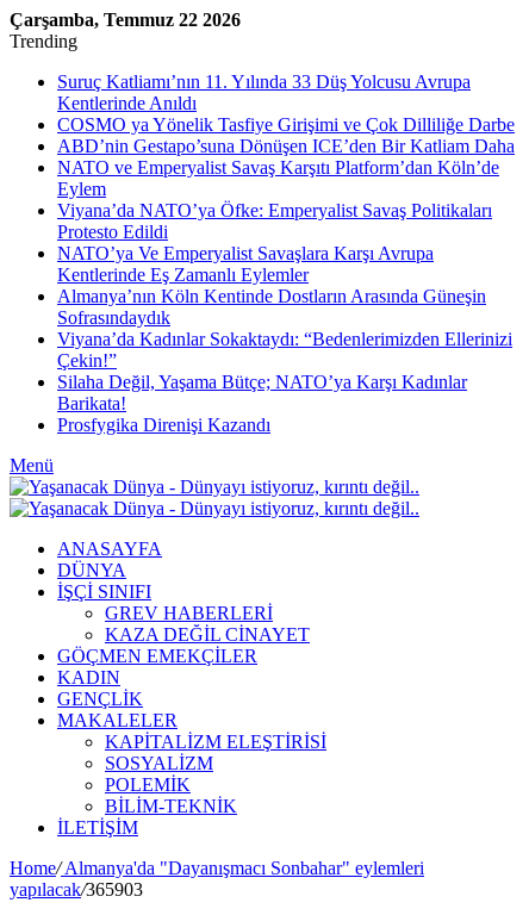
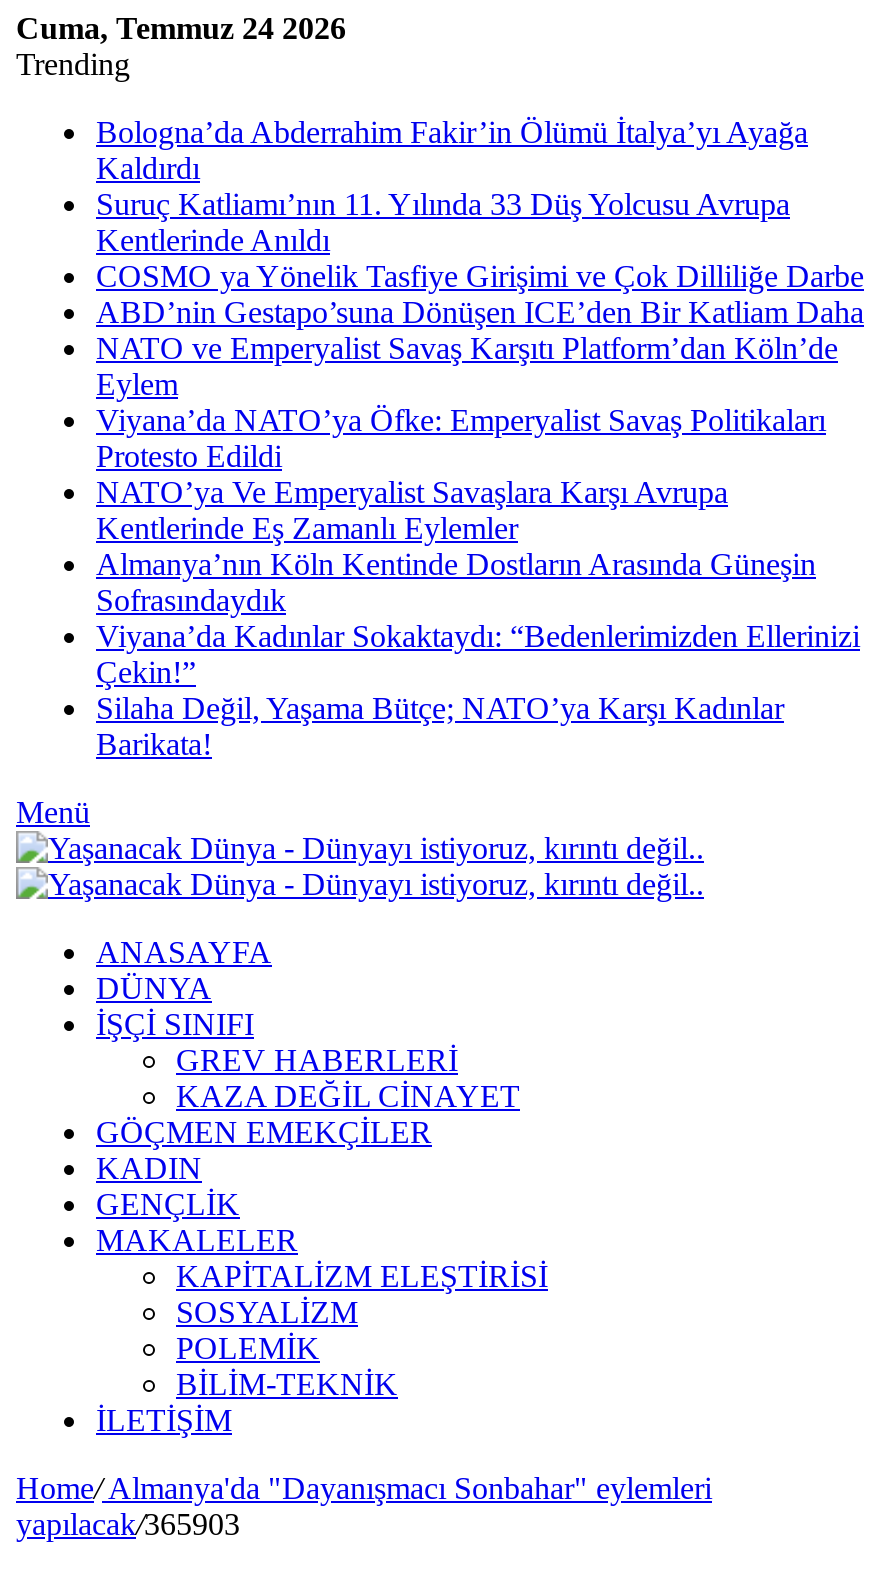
[10,10,241,30] Çarşamba, Temmuz 22 2026 -> [16,11,346,45] Cuma, Temmuz 24 2026
none -> [96,115,808,185] Bologna’da Abderrahim Fakir’in Ölümü İtalya’yı Ayağa | Kaldırdı
moved [57,71,515,413] -> [96,187,864,761]: Suruç Katliamı’nın 11. Yılında 33 Düş Yolcusu Avrupa | Kentlerinde Anıldı | COSMO ya Yönelik Tasfiye Girişimi ve Çok Dilliliğe Darbe | ... | Silaha Değil, Yaşama Bütçe; NATO’ya Karşı Kadınlar | Barikata!
[57,415,270,435] Prosfygika Direnişi Kazandı -> none

